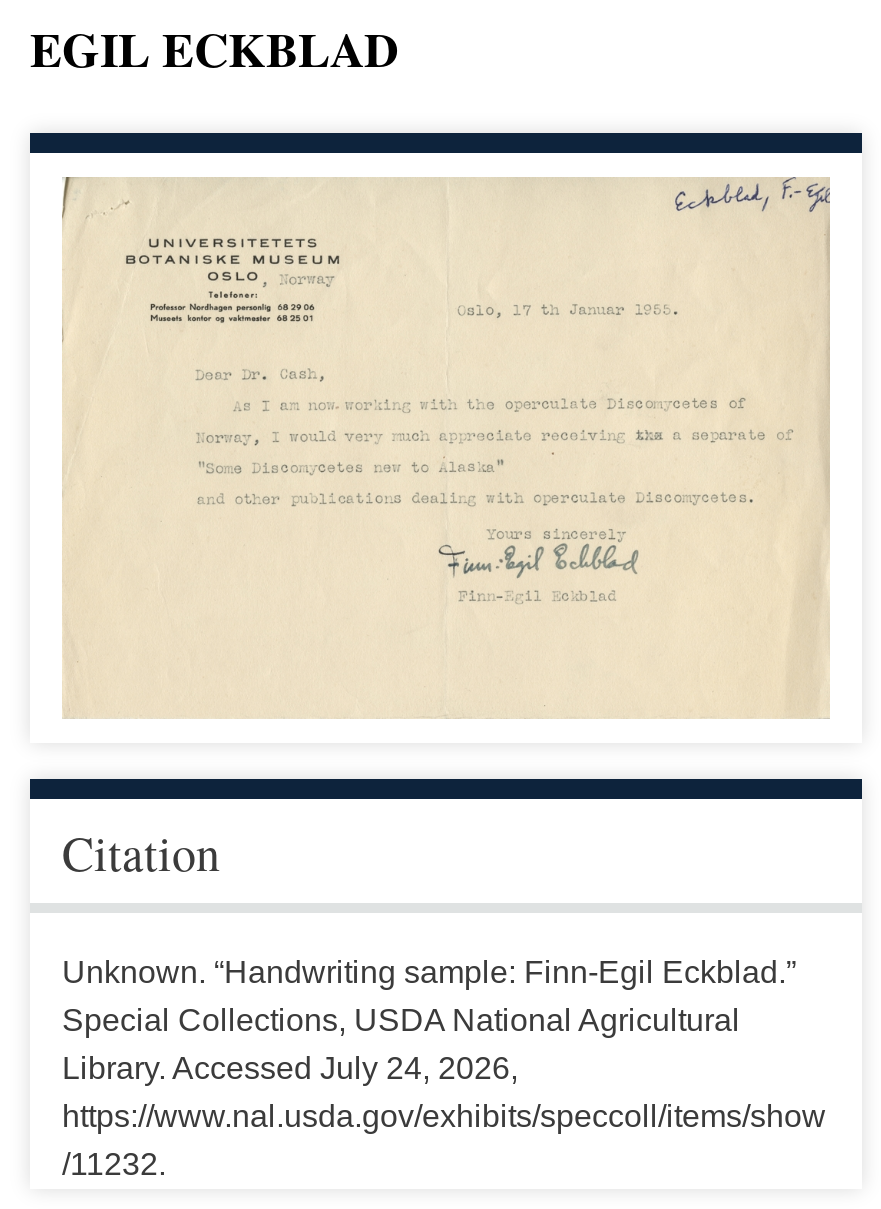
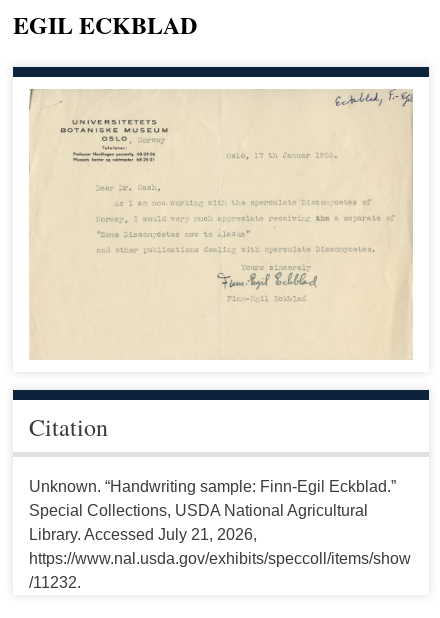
[62,1050,518,1084] Library. Accessed July 24, 2026, -> [29,526,257,543] Library. Accessed July 21, 2026,

